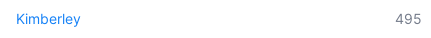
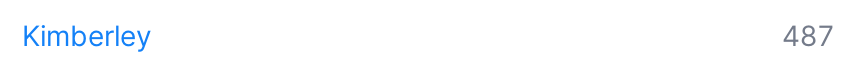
[395,10,422,27] 495 -> [782,18,834,52] 487

